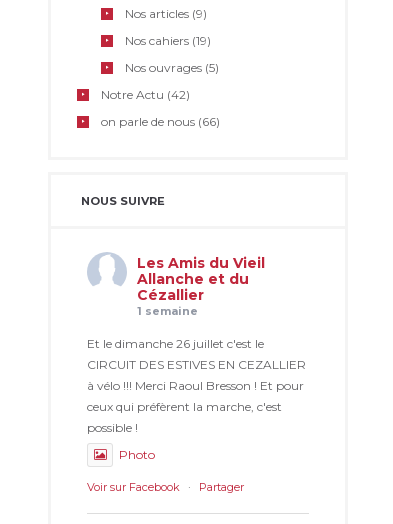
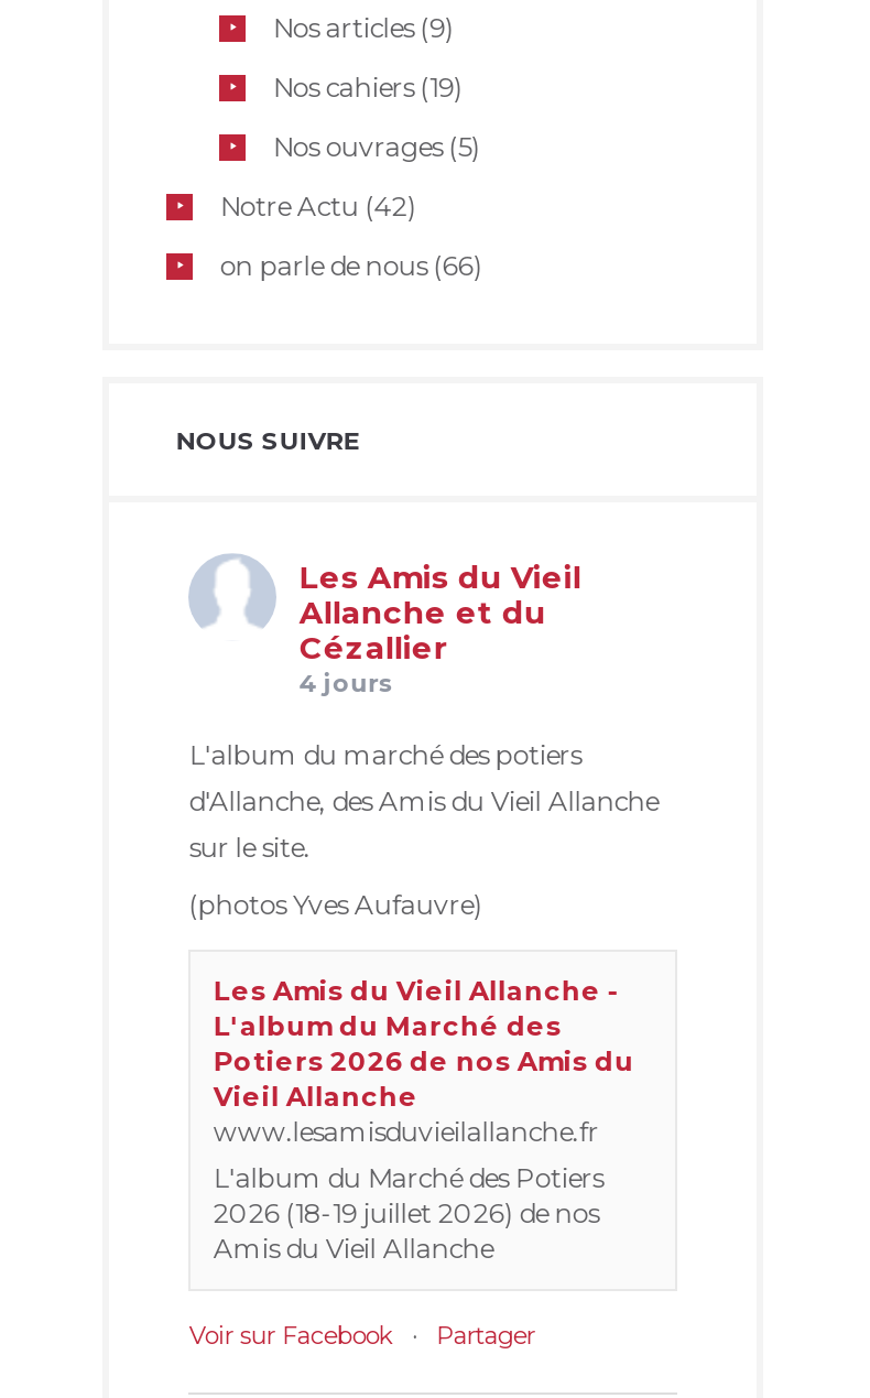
[87,304,306,462] 1 semaine | Et le dimanche 26 juillet c'est le | CIRCUIT DES ESTIVES EN CEZALLIER | à vélo !!! Merci Raoul Bresson ! Et pour | ceux qui préfèrent la marche, c'est | possible ! | Photo -> [189,667,658,1264] 4 jours | L'album du marché des potiers | d'Allanche, des Amis du Vieil Allanche | sur le site. | (photos Yves Aufauvre) | Les Amis du Vieil Allanche - | L'album du Marché des | Potiers 2026 de nos Amis du | Vieil Allanche | www.lesamisduvieilallanche.fr | L'album du Marché des Potiers | 2026 (18-19 juillet 2026) de nos | Amis du Vieil Allanche

